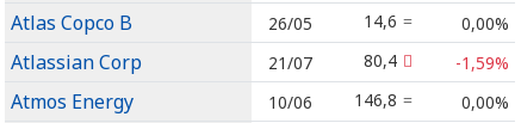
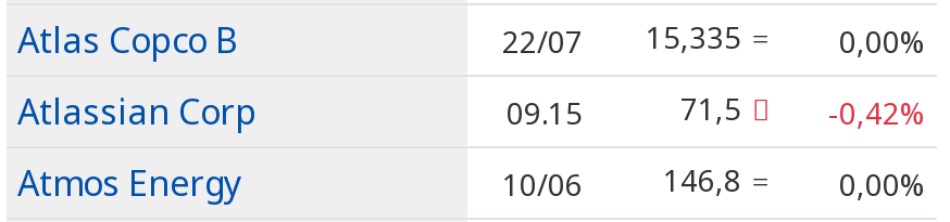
[268,12,312,35] 26/05 -> [502,21,583,62] 22/07
[364,10,397,32] 14,6 -> [646,16,741,57] 15,335
[268,51,312,74] 21/07 -> [507,92,583,133] 09.15
[364,49,397,72] 80,4 -> [680,88,741,129] 71,5
[455,51,509,74] -1,59% -> [828,92,926,133] -0,42%

